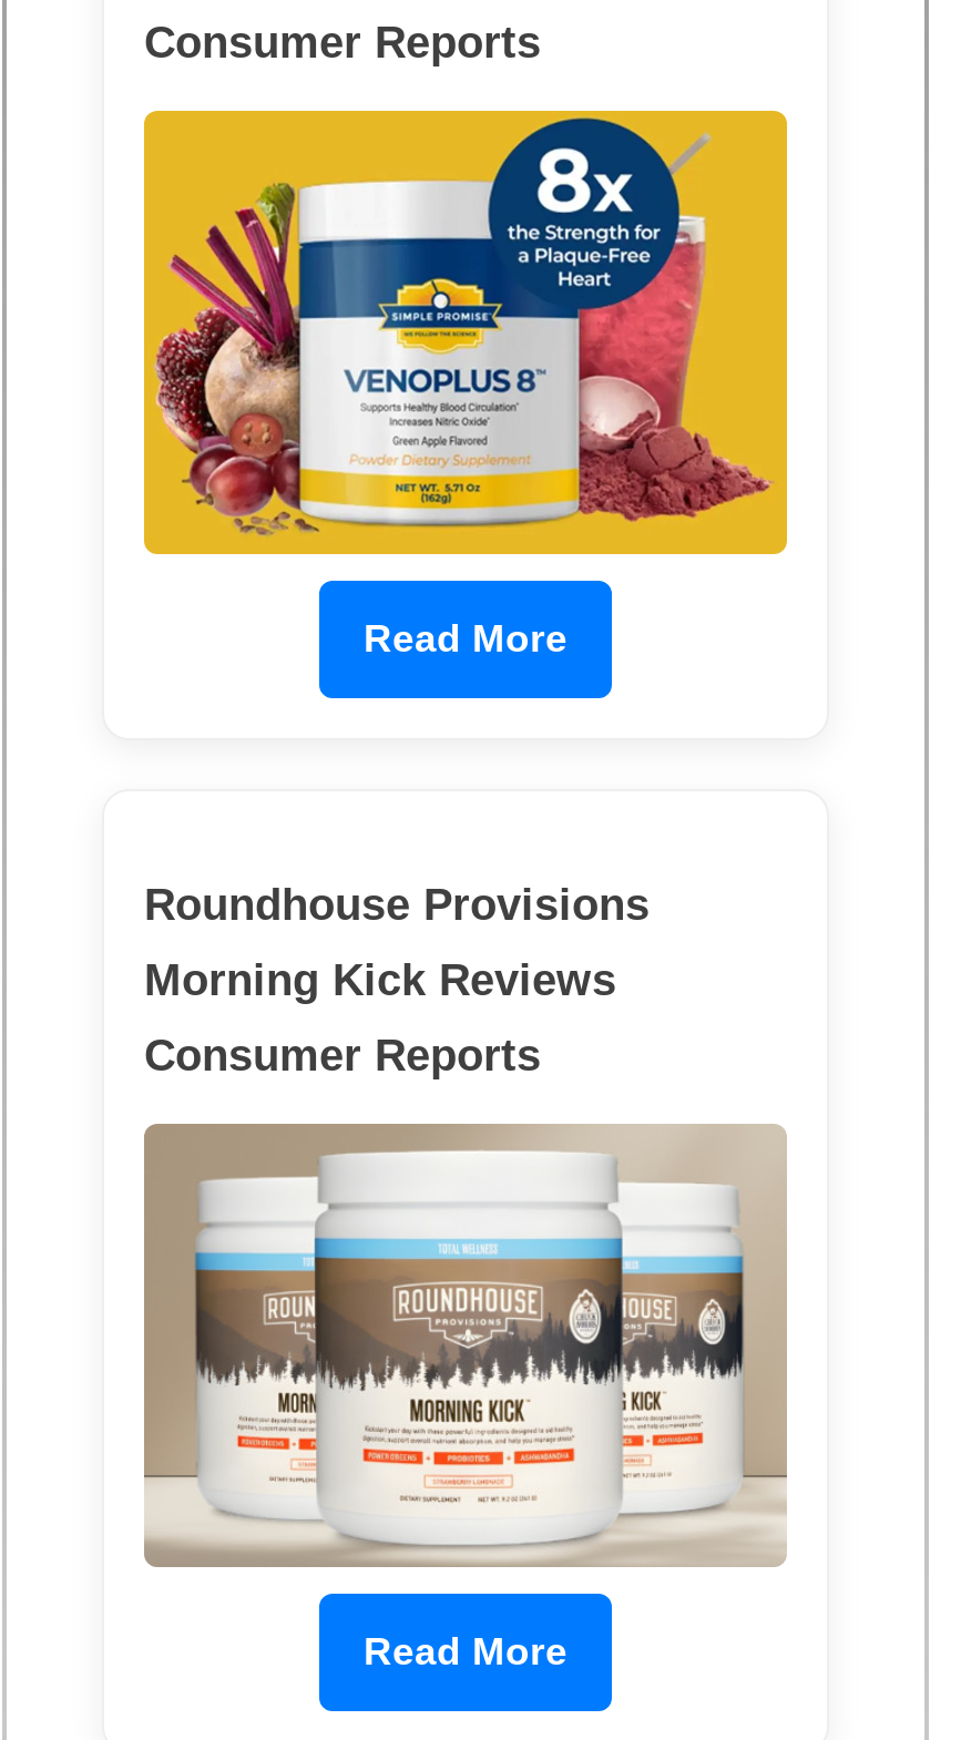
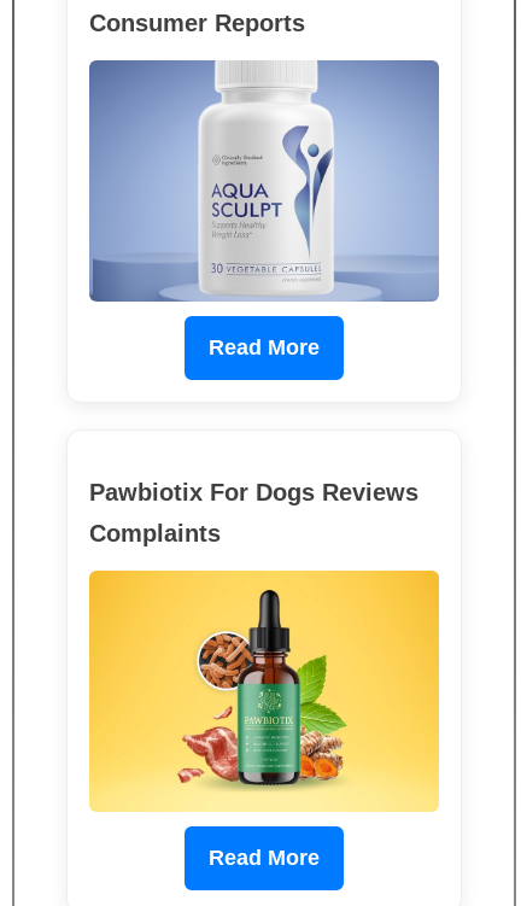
[142,109,789,556] [image] -> [88,59,440,303] [image]
[144,880,650,1080] Roundhouse Provisions | Morning Kick Reviews | Consumer Reports -> [89,479,418,547] Pawbiotix For Dogs Reviews | Complaints
[144,1124,787,1567] [image] -> [89,569,440,812] [image]

